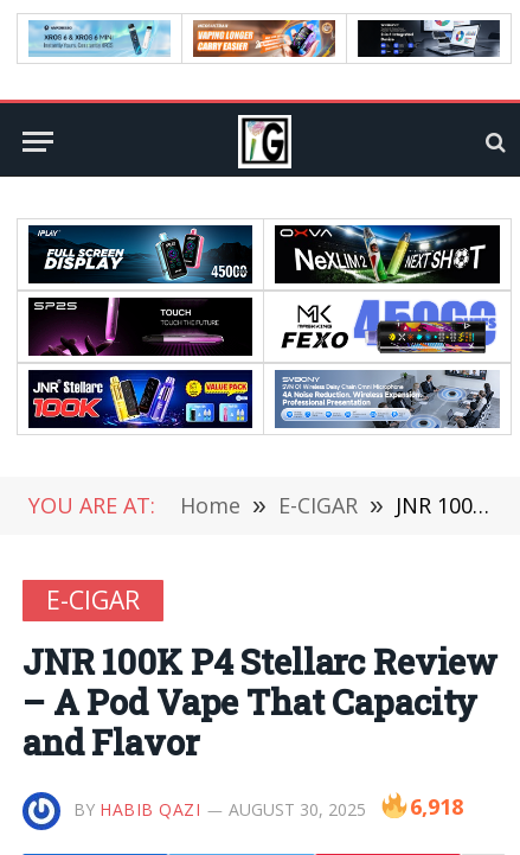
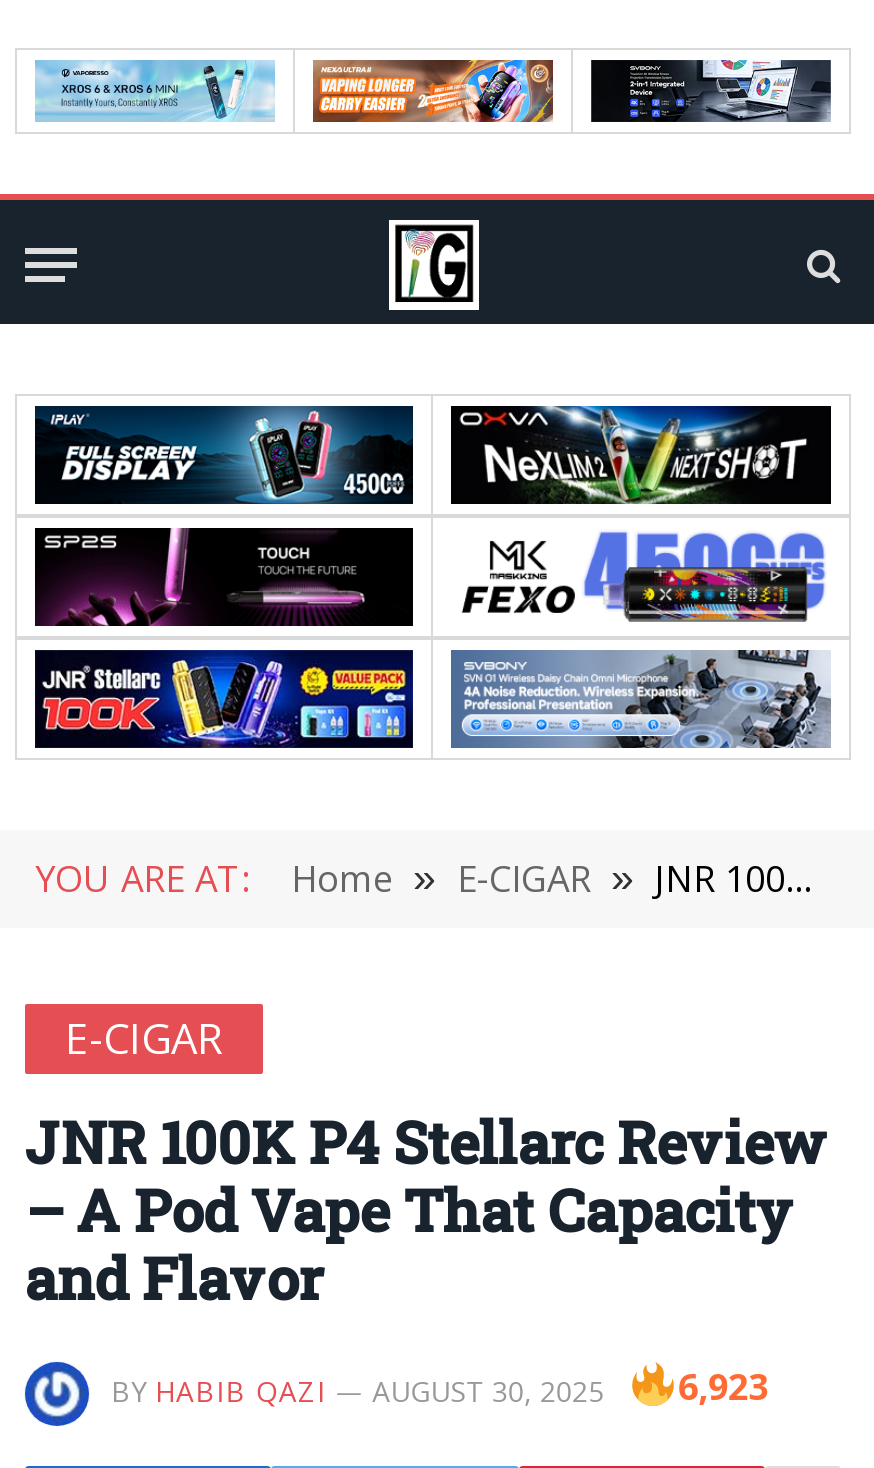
[73,792,463,821] BY HABIB QAZI AUGUST 30, 2025 6,918 -> [111,1361,768,1410] BY HABIB QAZI AUGUST 30, 2025 6,923

